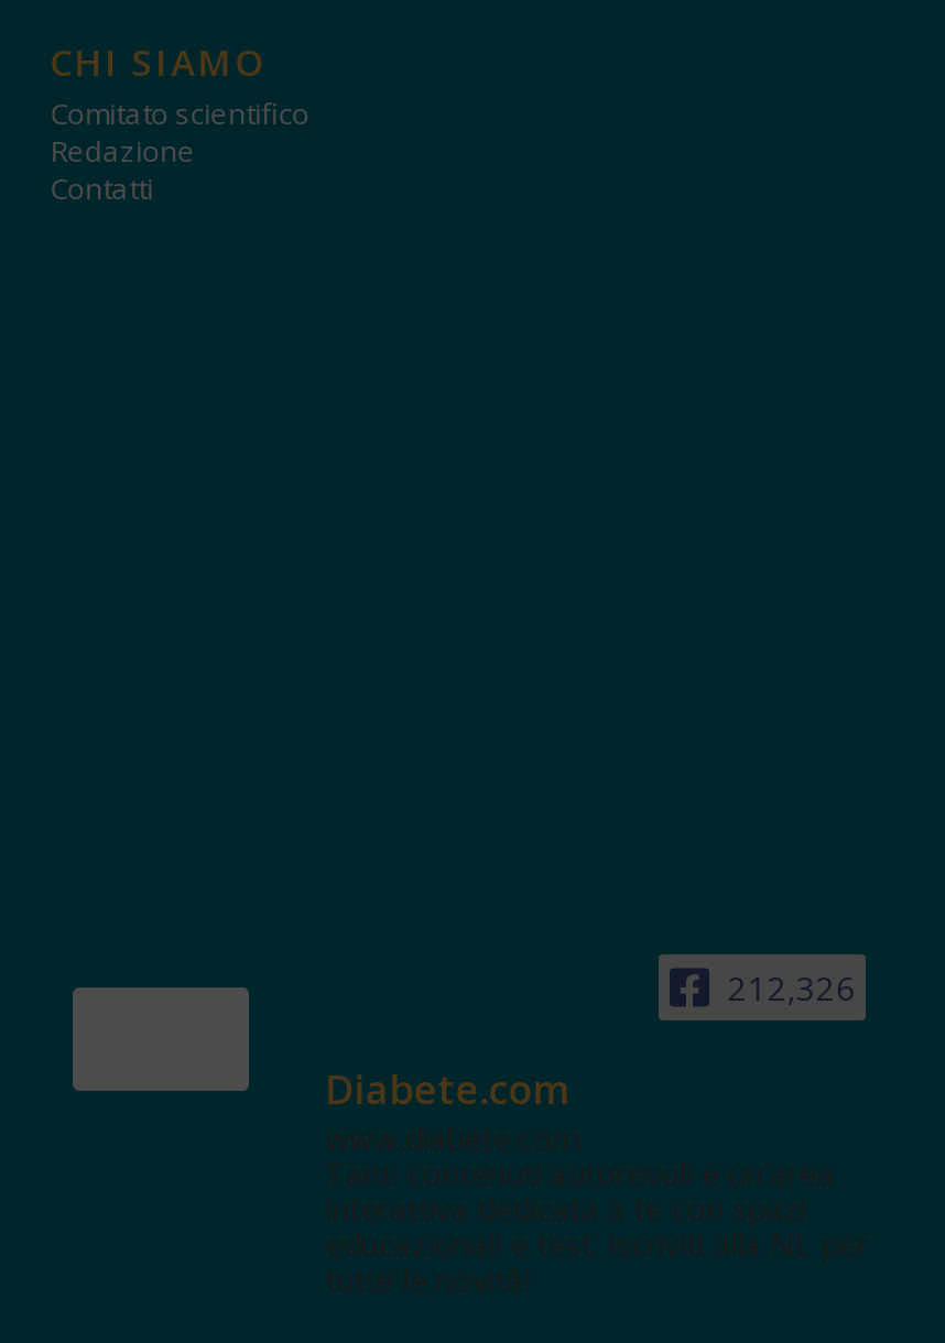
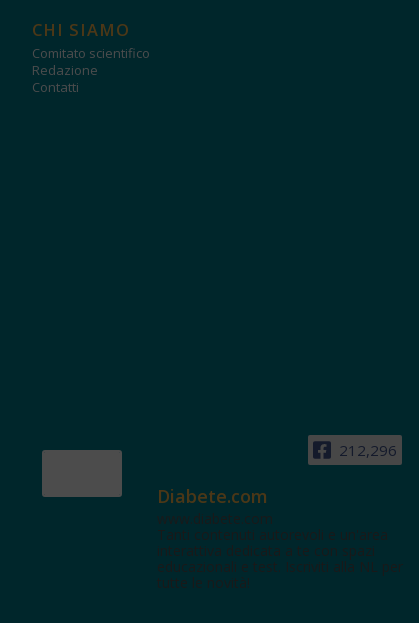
[728,965,856,1009] 212,326 -> [339,440,397,460] 212,296

